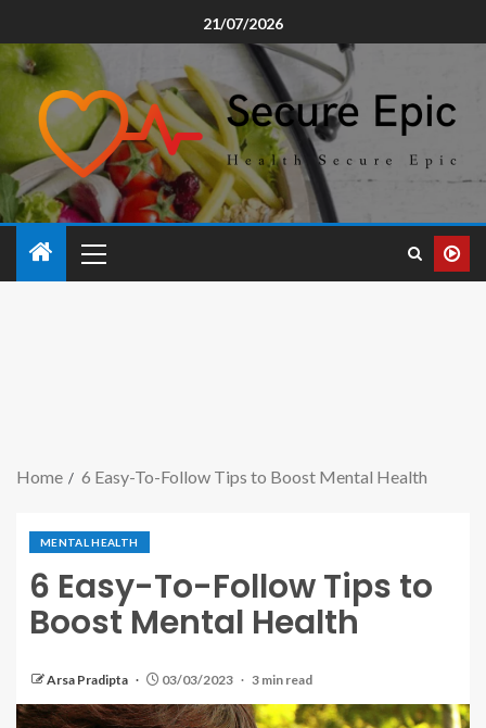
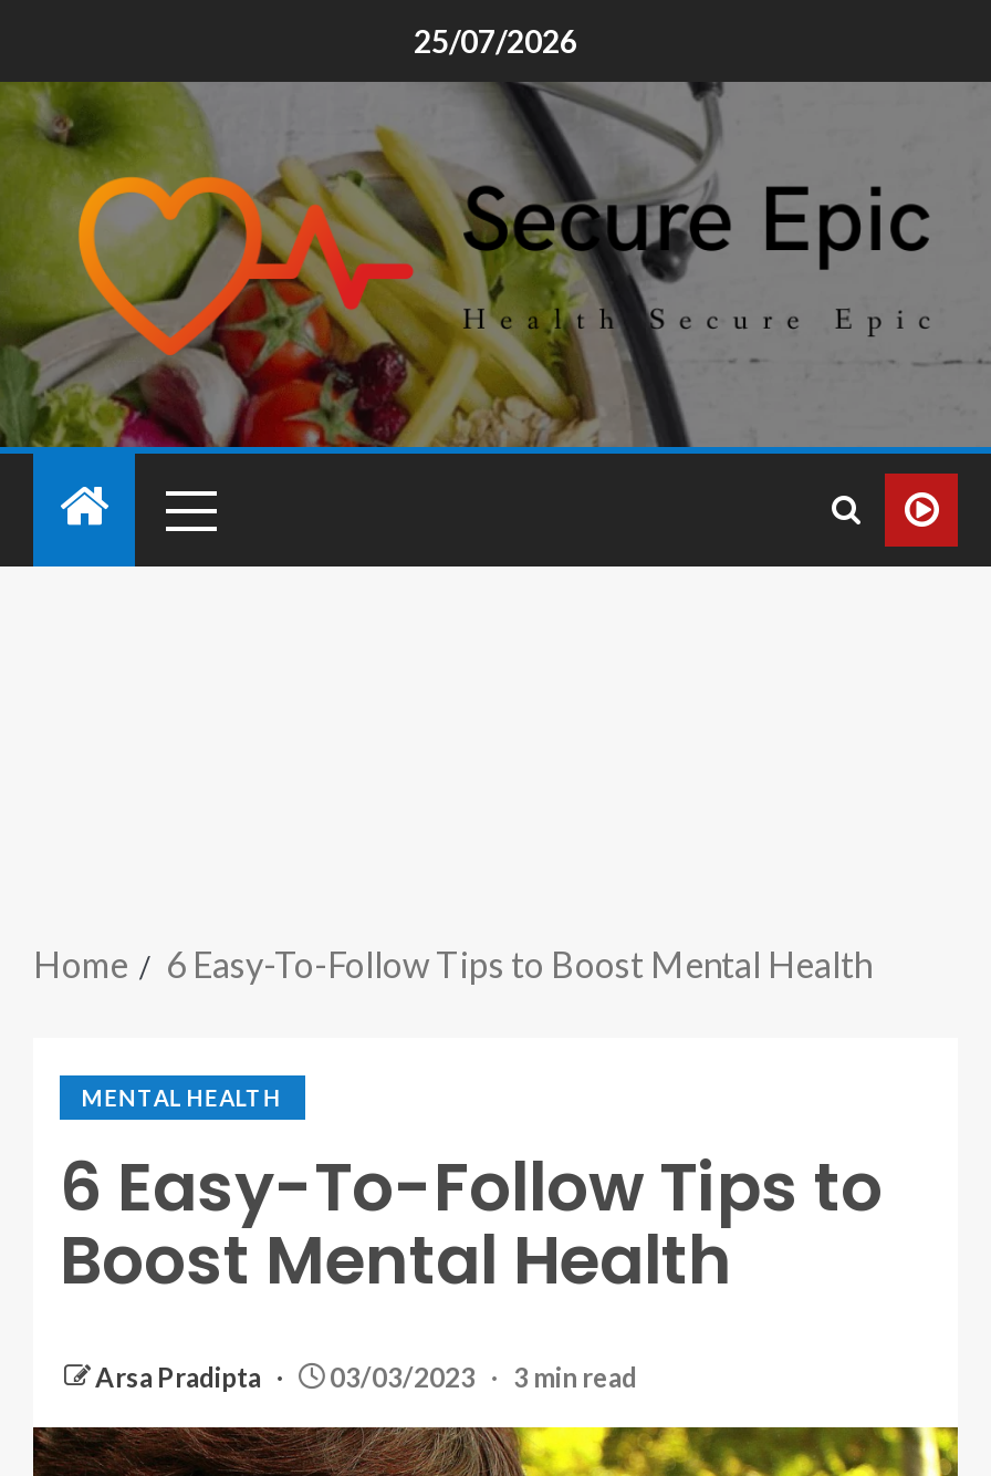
[203,14,283,33] 21/07/2026 -> [414,22,577,60] 25/07/2026

